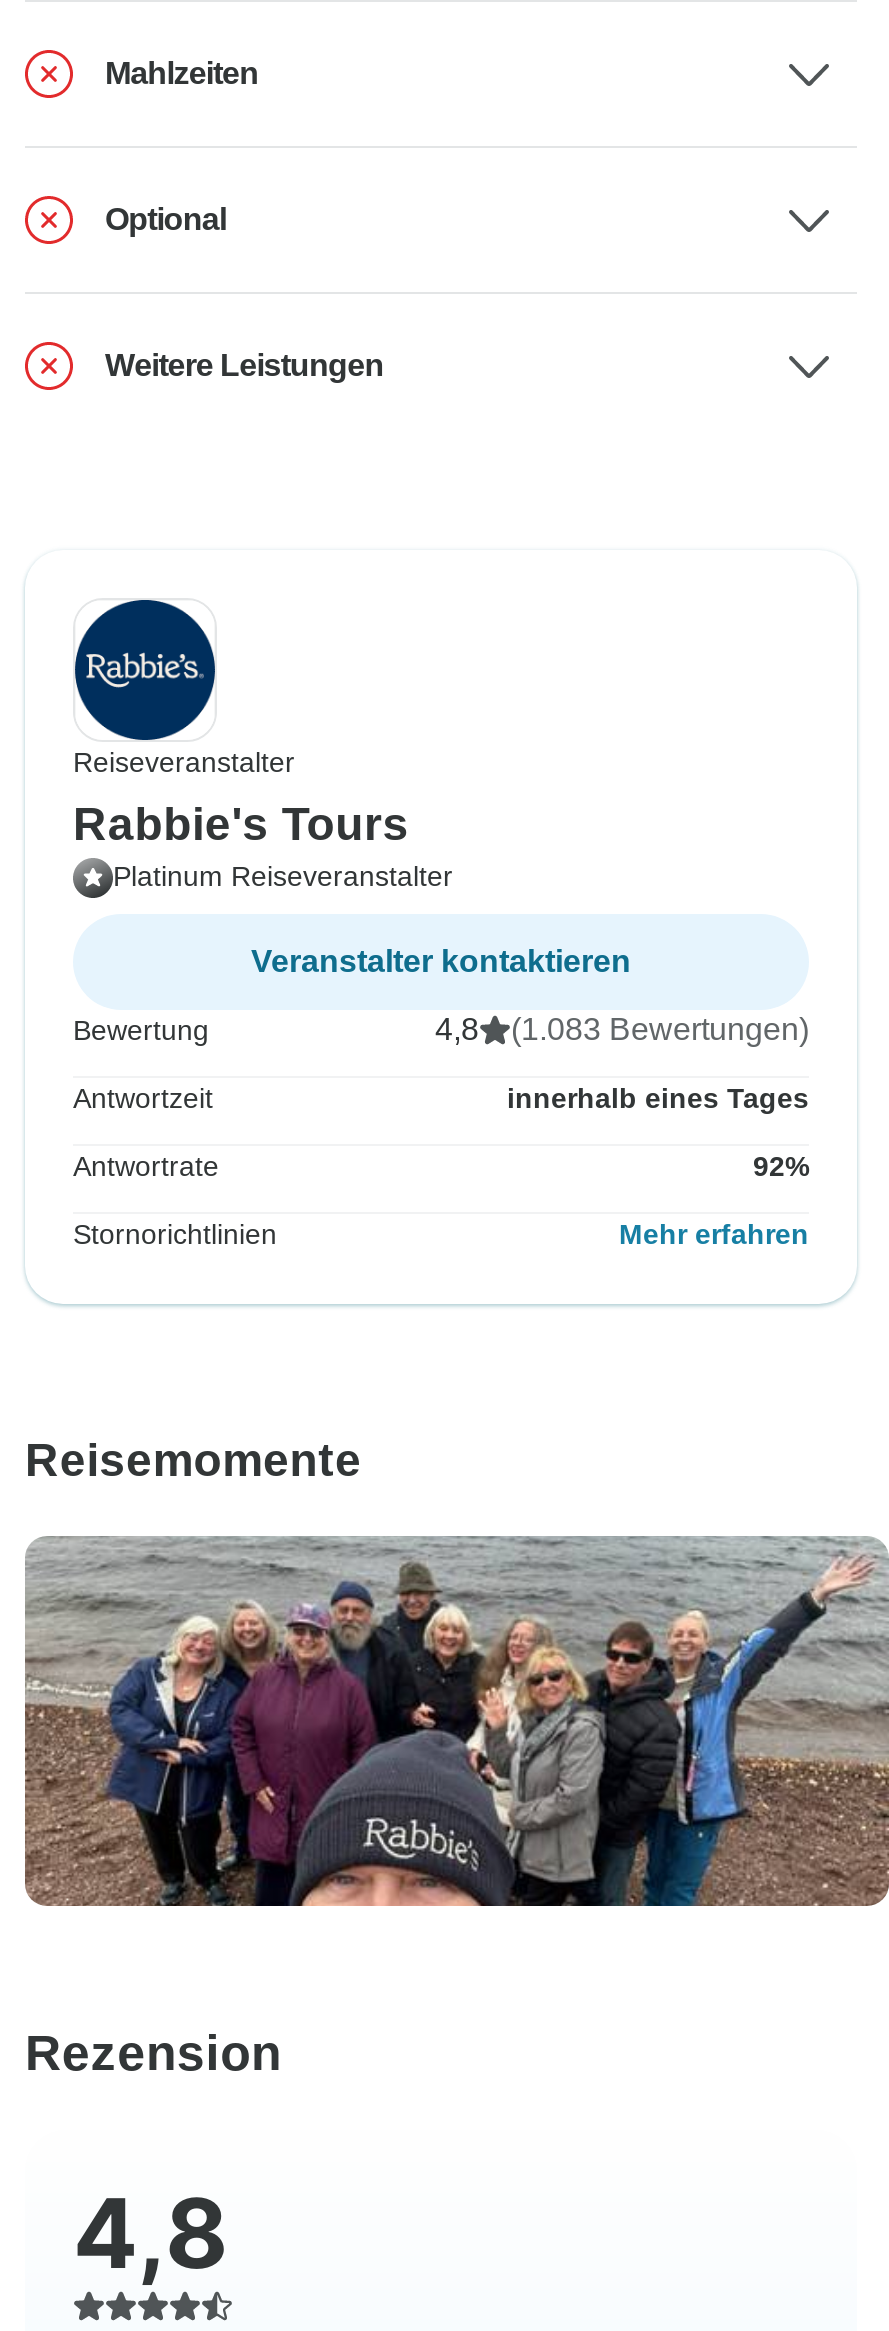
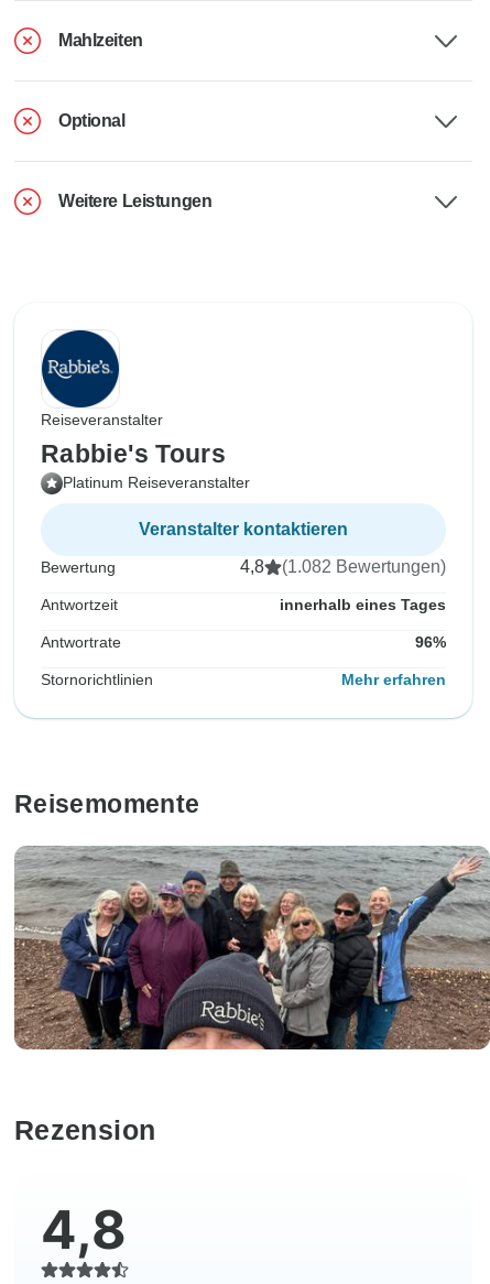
[435,1013,809,1047] 4,8 (1.083 Bewertungen) -> [240,558,446,576] 4,8 (1.082 Bewertungen)
[753,1151,809,1183] 92% -> [415,634,446,651] 96%

